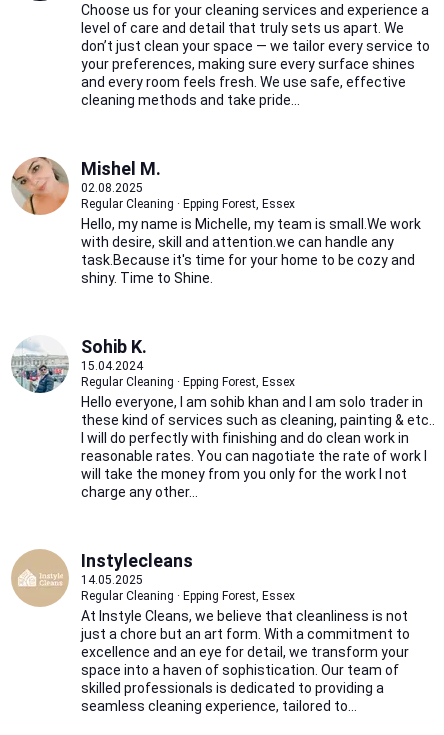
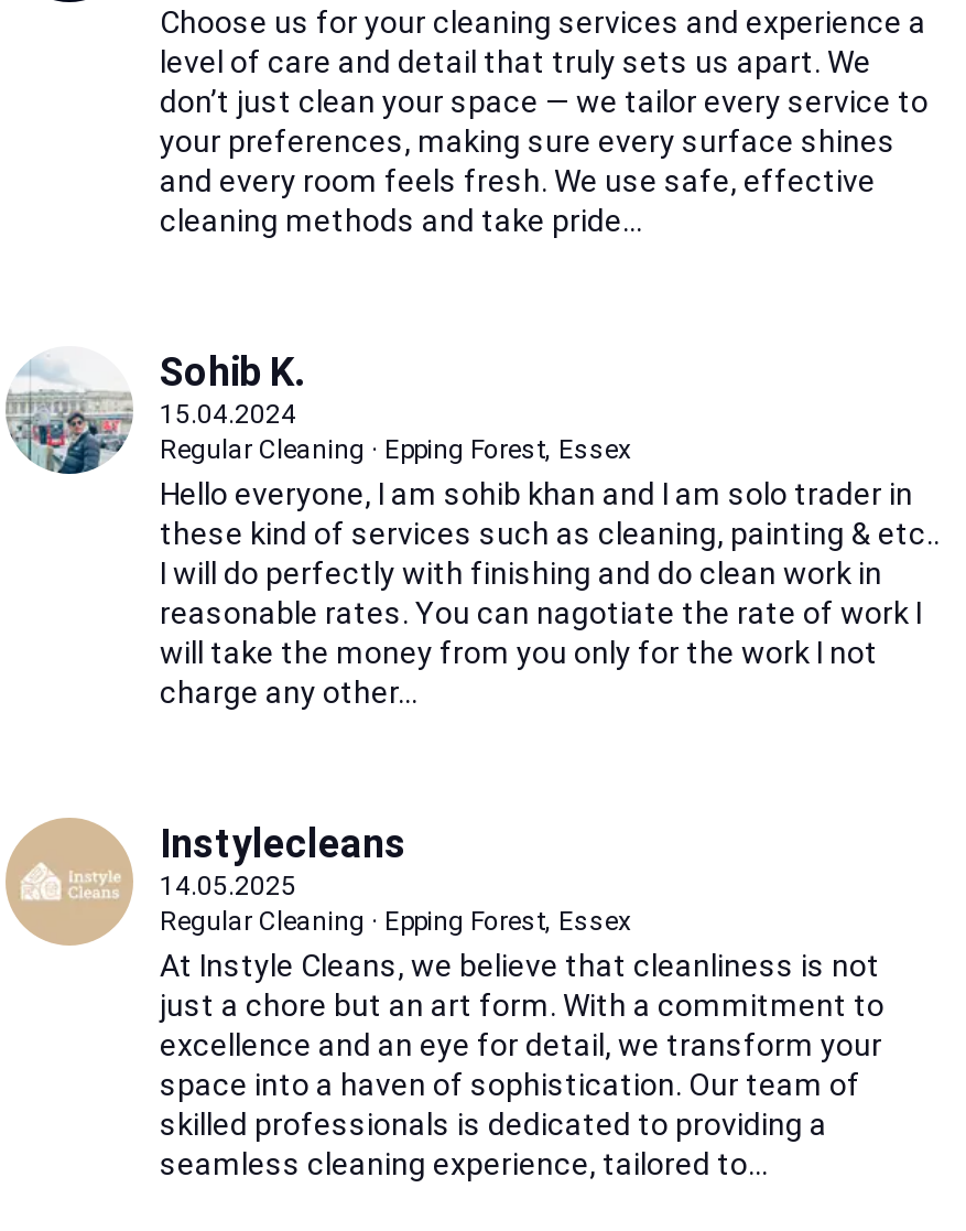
[12,156,421,286] [image] | Mishel M. | 02.08.2025 | Regular Cleaning · Epping Forest, Essex | Hello, my name is Michelle, my team is small.We work | with desire, skill and attention.we can handle any | task.Because it's time for your home to be cozy and | shiny. Time to Shine. -> none

